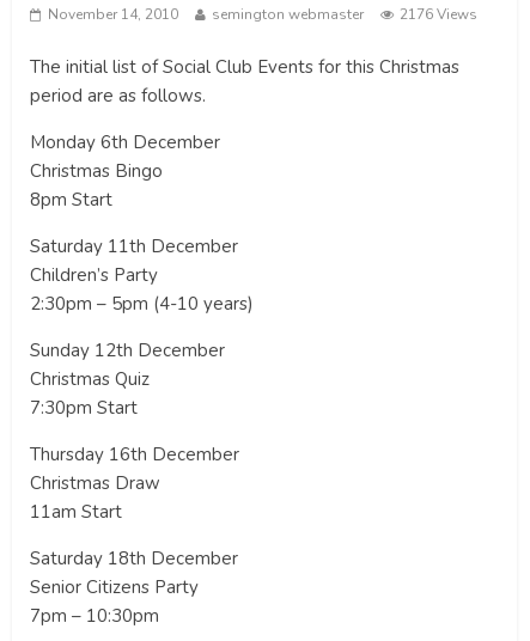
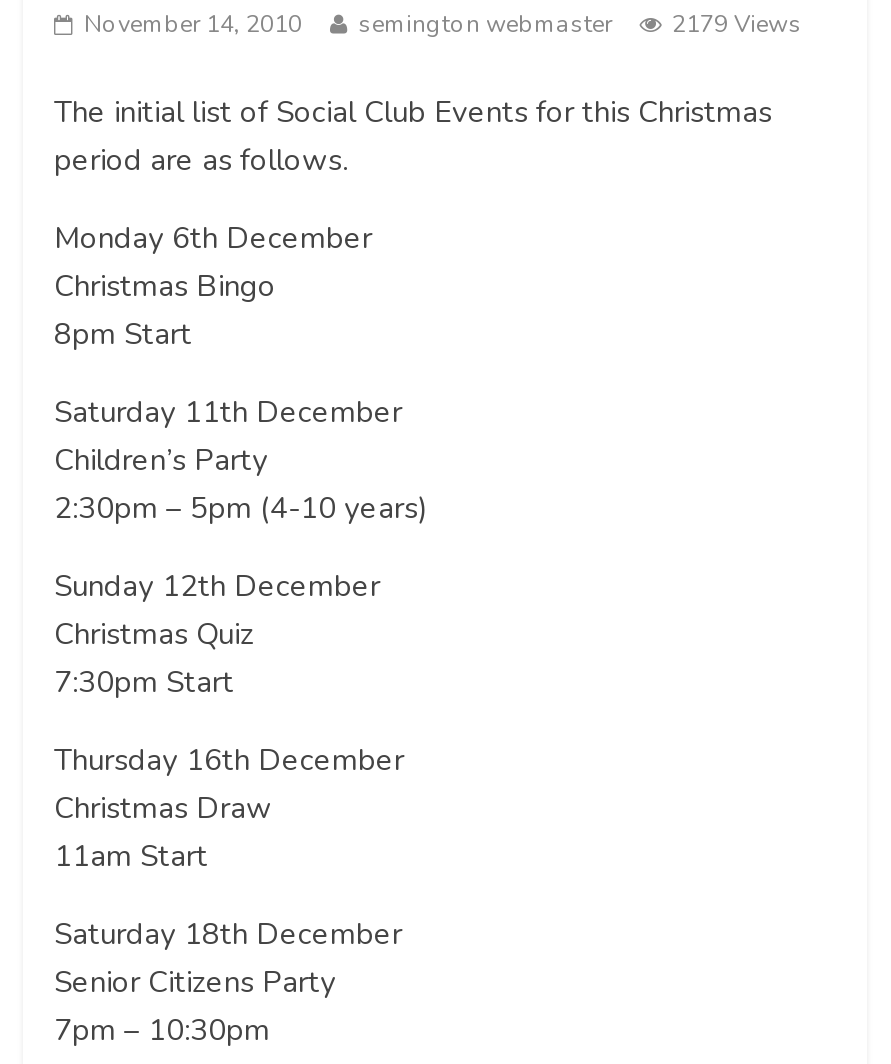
[48,5,478,24] November 14, 2010 semington webmaster 2176 Views -> [84,8,802,40] November 14, 2010 semington webmaster 2179 Views

